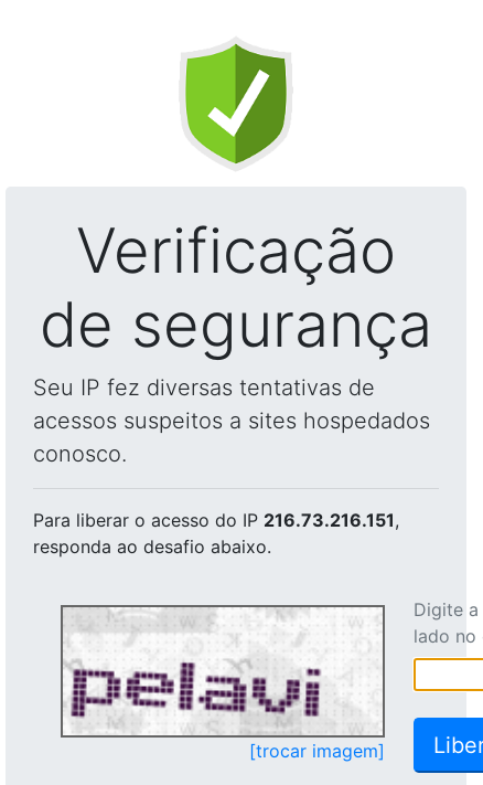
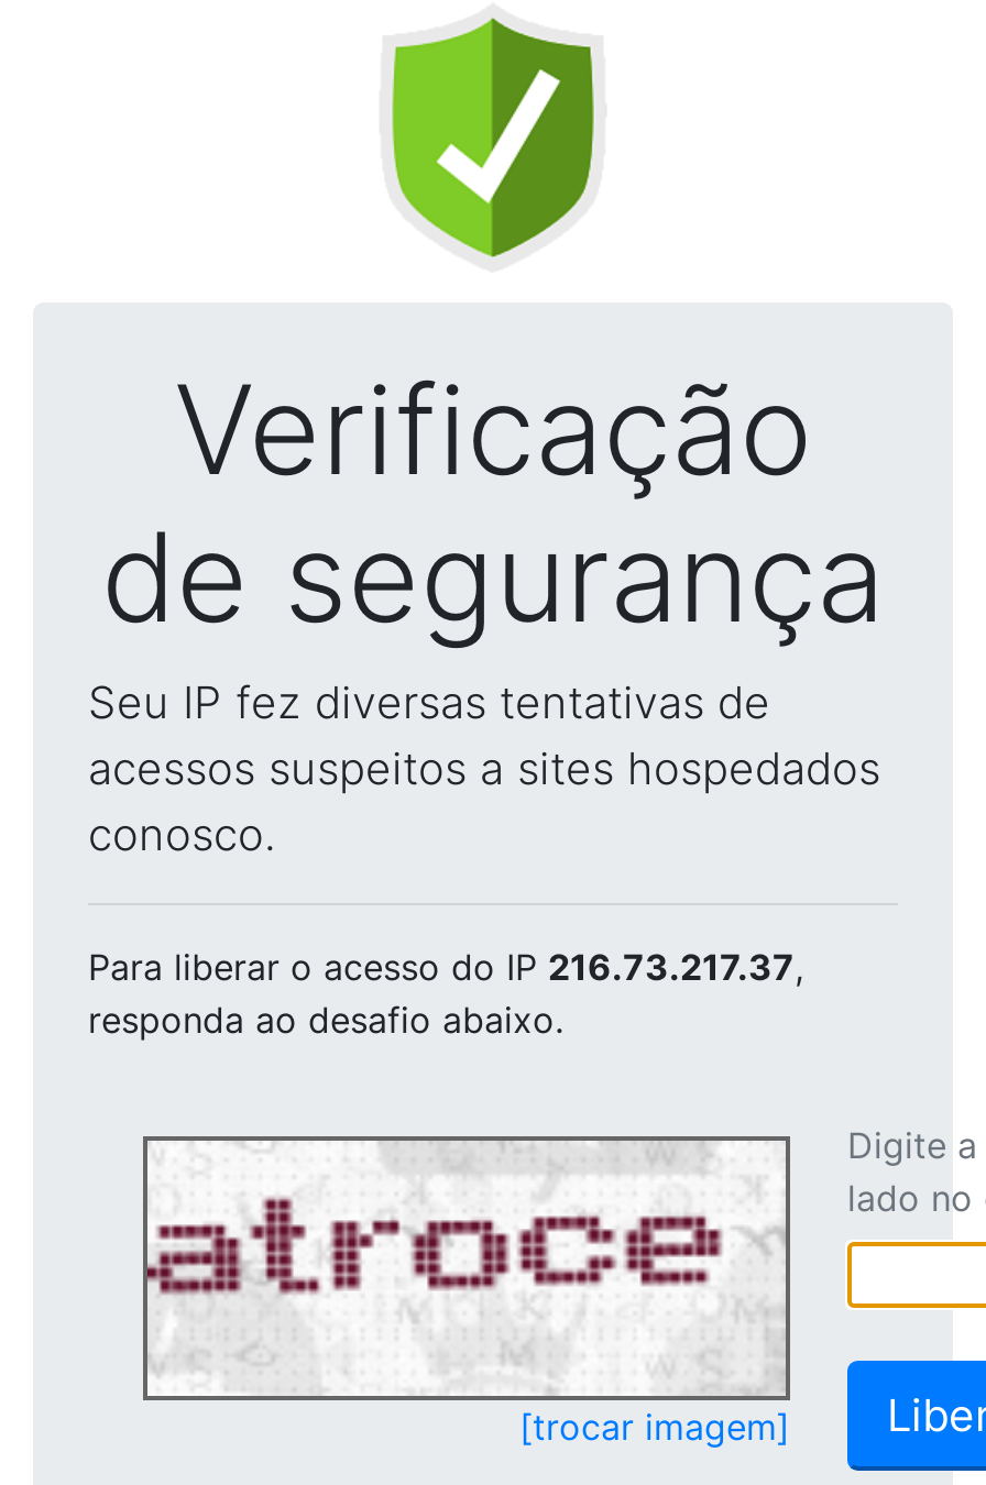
[33,509,399,531] Para liberar o acesso do IP 216.73.216.151, -> [88,945,803,989] Para liberar o acesso do IP 216.73.217.37,
[63,608,351,733] [image] -> [145,1145,781,1391] [image]

